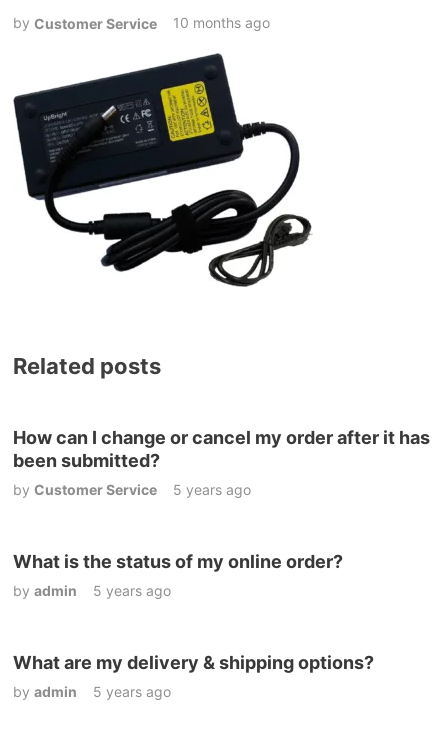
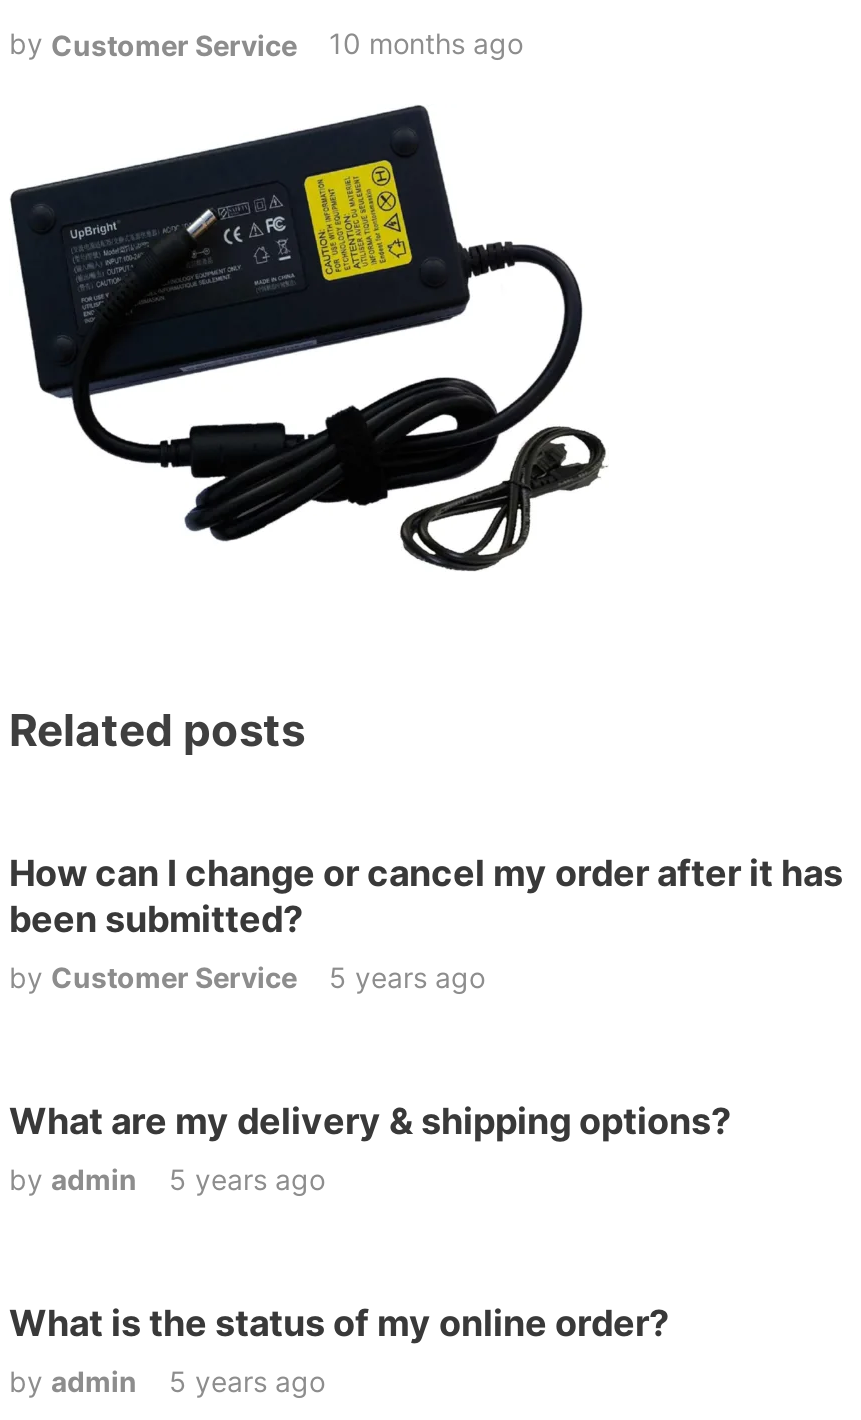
moved [13,551,343,572] -> [9,1302,669,1344]: What is the status of my online order?
moved [13,652,374,673] -> [9,1100,731,1142]: What are my delivery & shipping options?

